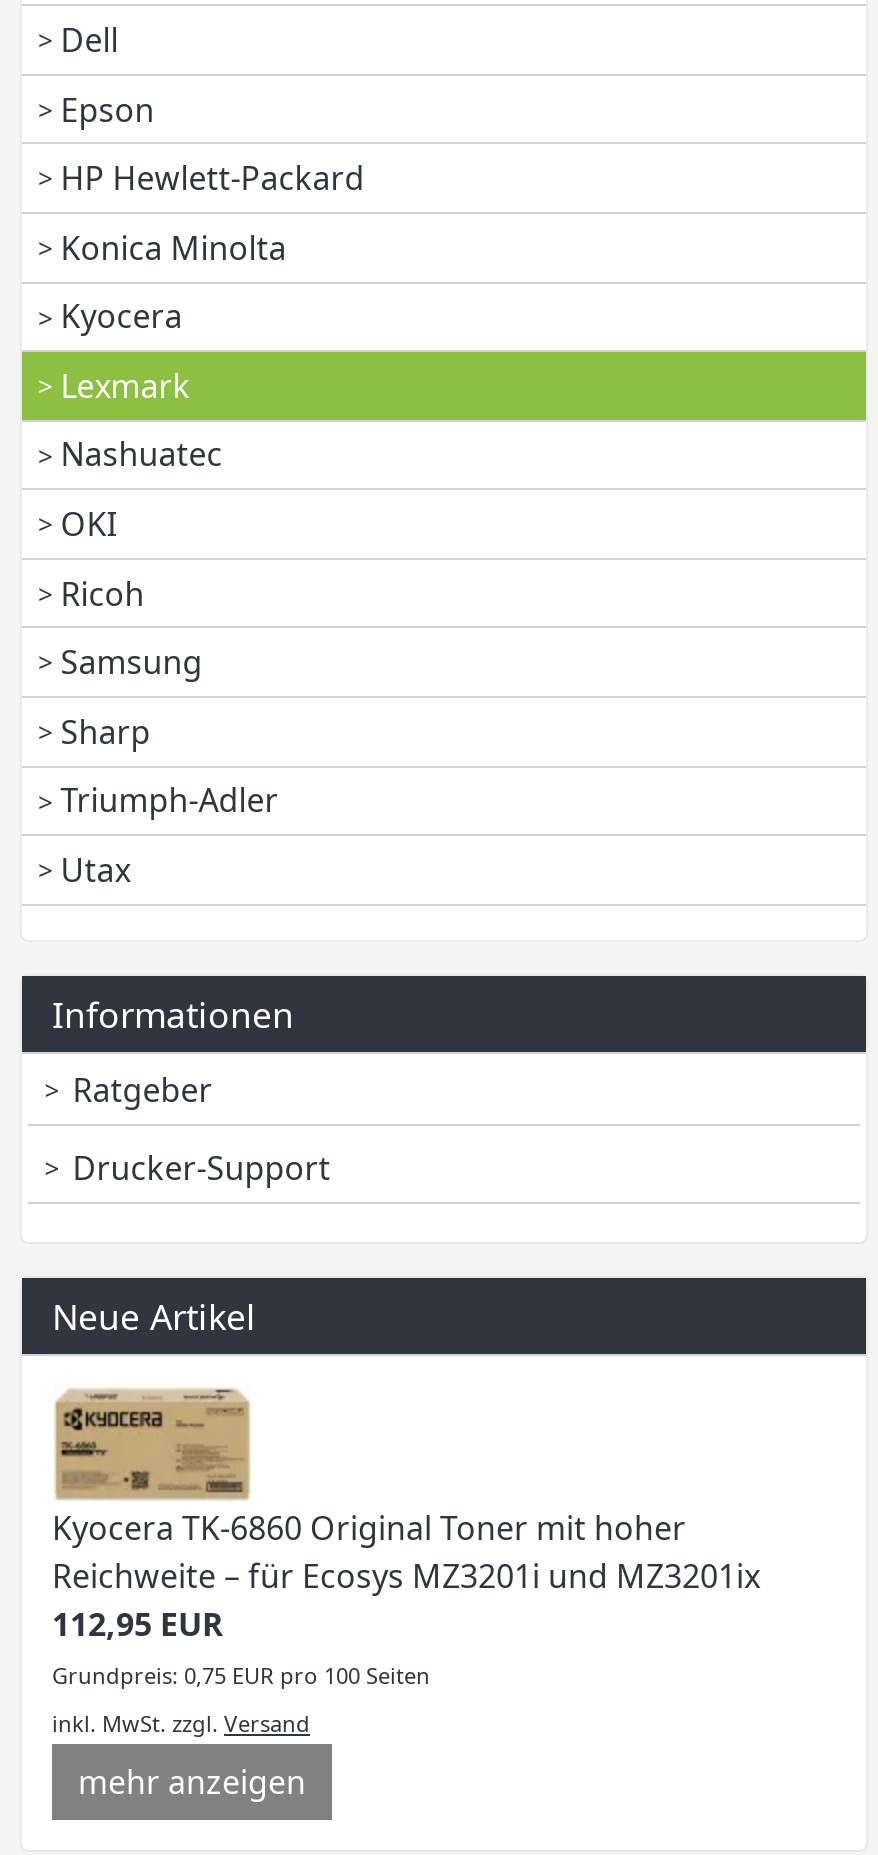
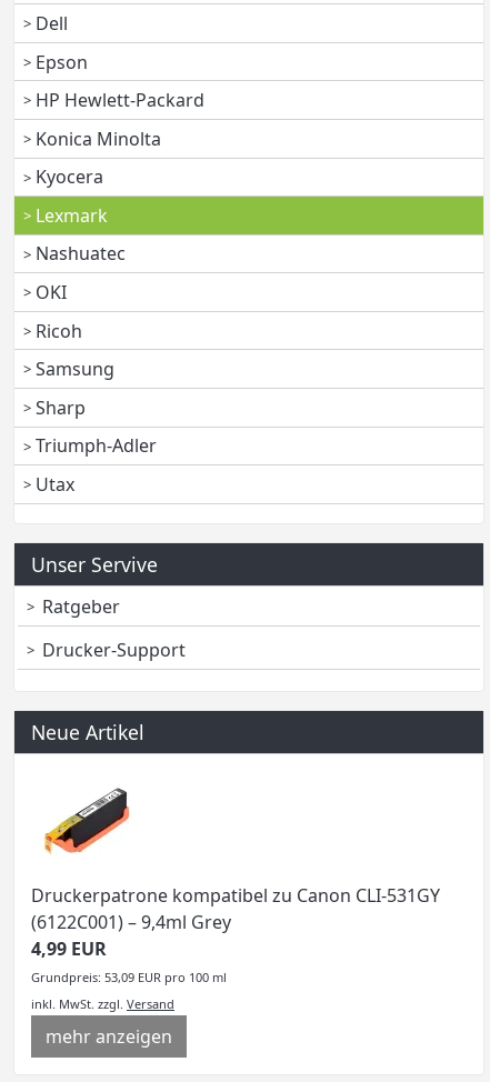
[52,990,294,1038] Informationen -> [31,551,158,577] Unser Servive
[52,1386,252,1490] [image] -> [32,772,141,829] [image]
[52,1506,760,1690] Kyocera TK-6860 Original Toner mit hoher | Reichweite – für Ecosys MZ3201i und MZ3201ix | 112,95 EUR | Grundpreis: 0,75 EUR pro 100 Seiten -> [31,883,440,985] Druckerpatrone kompatibel zu Canon CLI-531GY | (6122C001) – 9,4ml Grey | 4,99 EUR | Grundpreis: 53,09 EUR pro 100 ml

